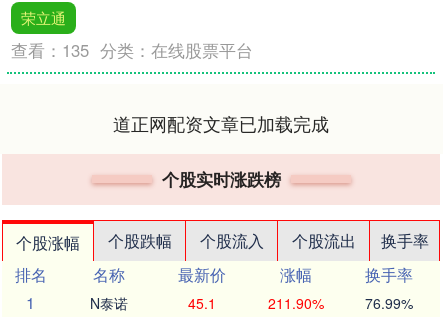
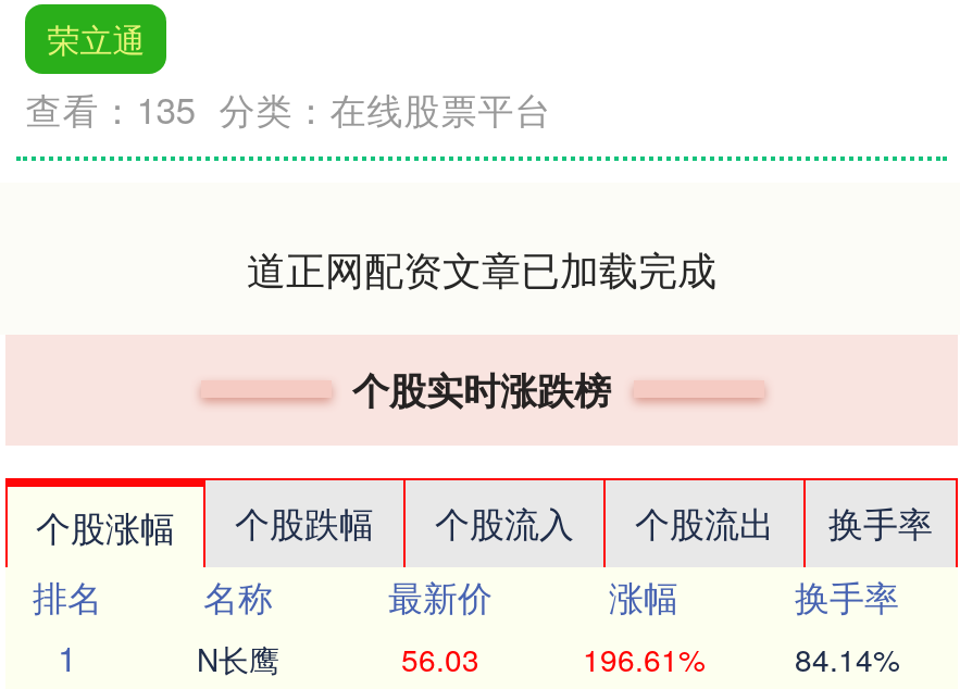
[90,293,128,313] N泰诺 -> [197,637,279,680] N长鹰
[188,293,216,313] 45.1 -> [401,637,479,680] 56.03
[267,293,323,313] 211.90% -> [583,637,705,680] 196.61%
[365,293,413,313] 76.99% -> [795,637,899,680] 84.14%

